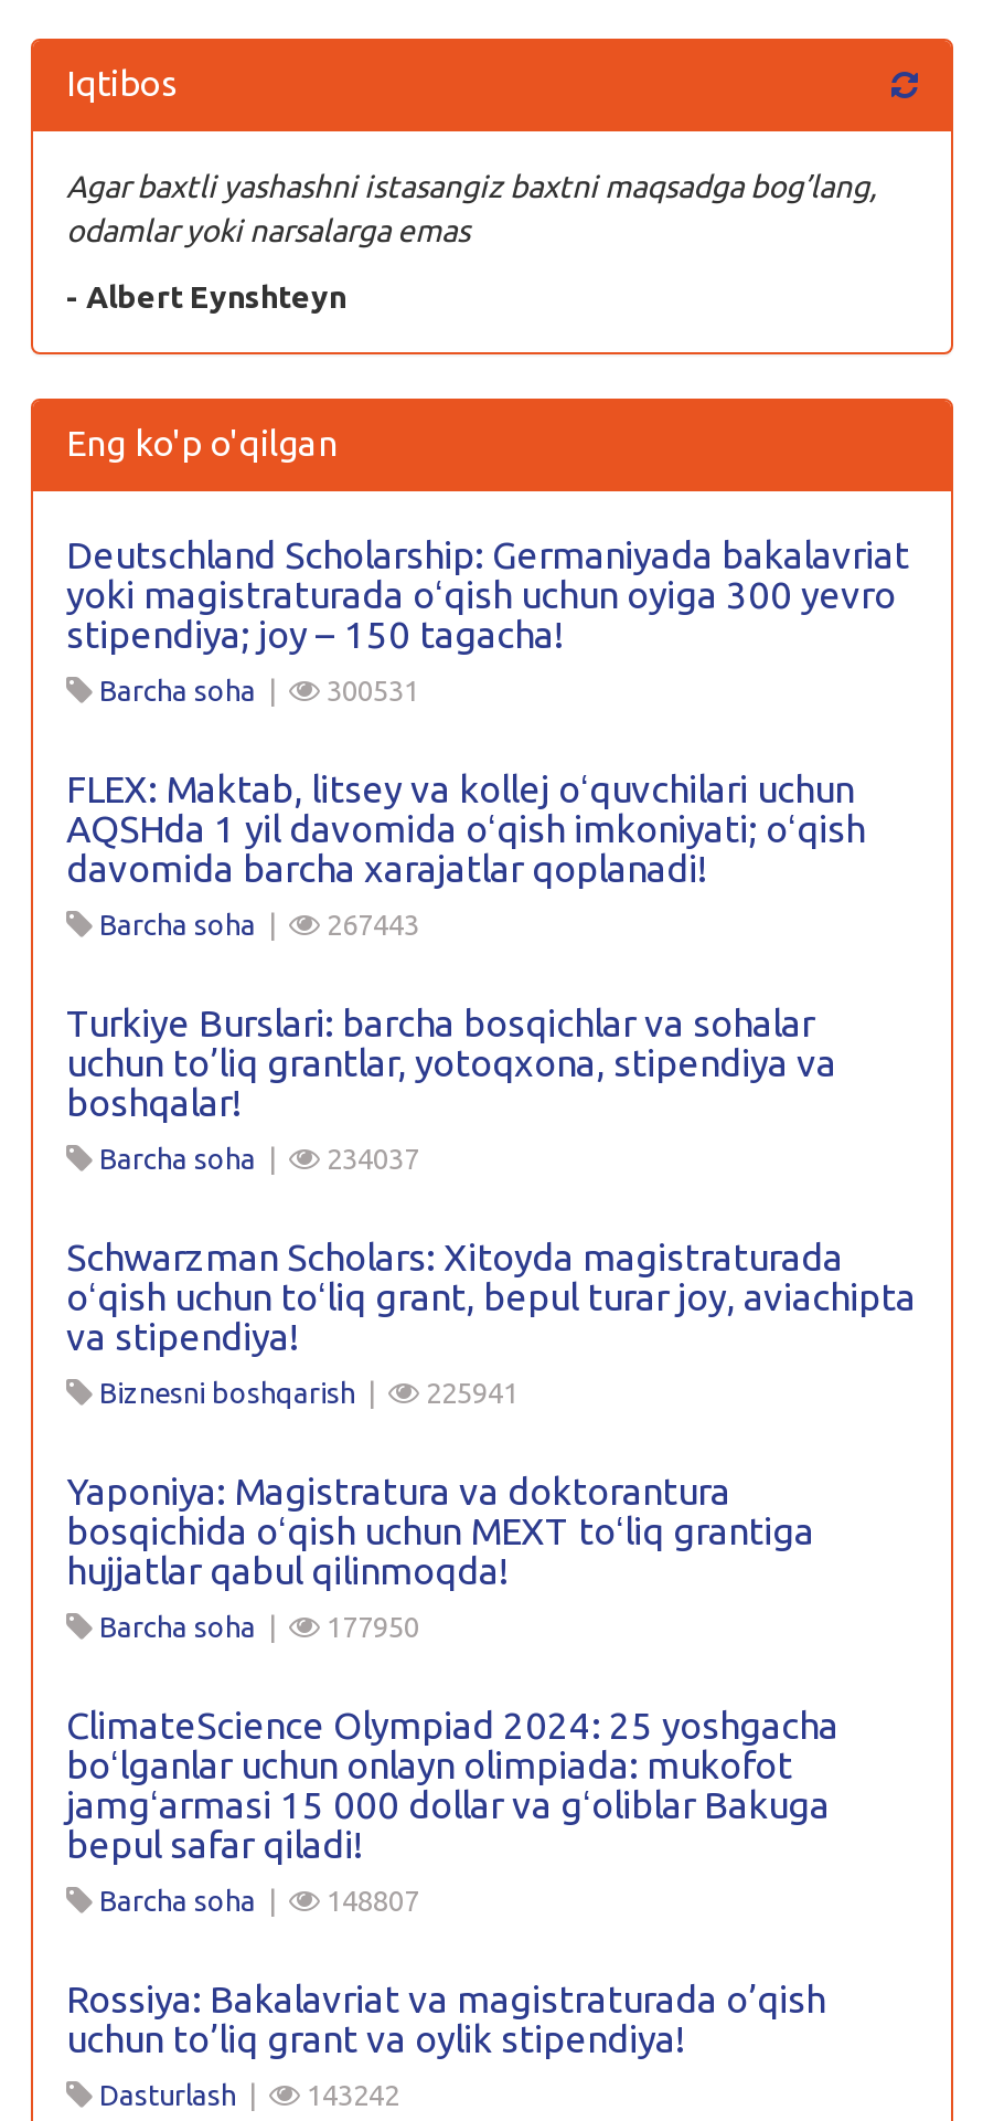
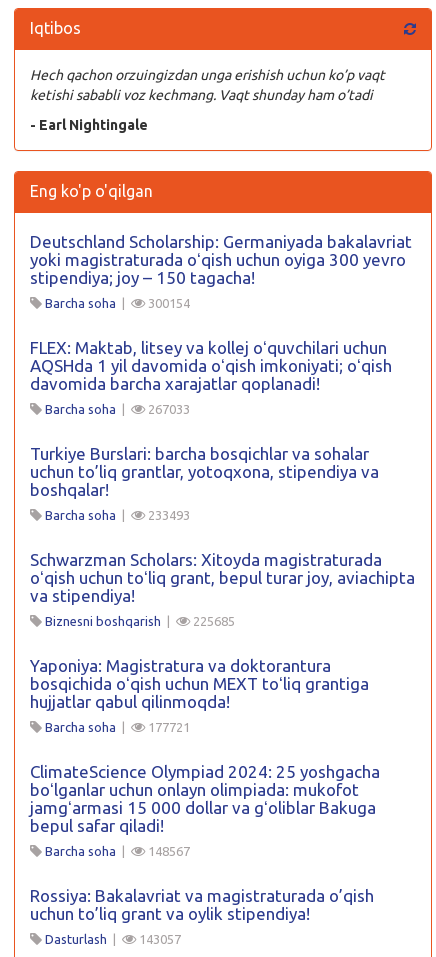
[66,168,876,248] Agar baxtli yashashni istasangiz baxtni maqsadga bog’lang, | odamlar yoki narsalarga emas -> [30,67,385,103] Hech qachon orzuingizdan unga erishish uchun ko’p vaqt | ketishi sababli voz kechmang. Vaqt shunday ham o’tadi
[66,278,346,314] - Albert Eynshteyn -> [30,117,148,133] - Earl Nightingale
[320,674,419,705] 300531 -> [145,296,190,310] 300154
[320,908,419,939] 267443 -> [145,402,190,416] 267033
[320,1142,419,1173] 234037 -> [145,508,190,522] 233493
[419,1376,519,1407] 225941 -> [190,614,235,628] 225685
[320,1610,419,1641] 177950 -> [145,720,190,734] 177721
[320,1884,419,1915] 148807 -> [145,844,190,858] 148567
[300,2078,399,2109] 143242 -> [136,932,181,946] 143057

